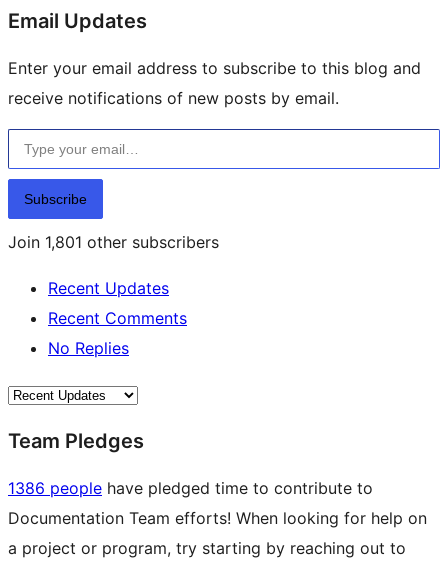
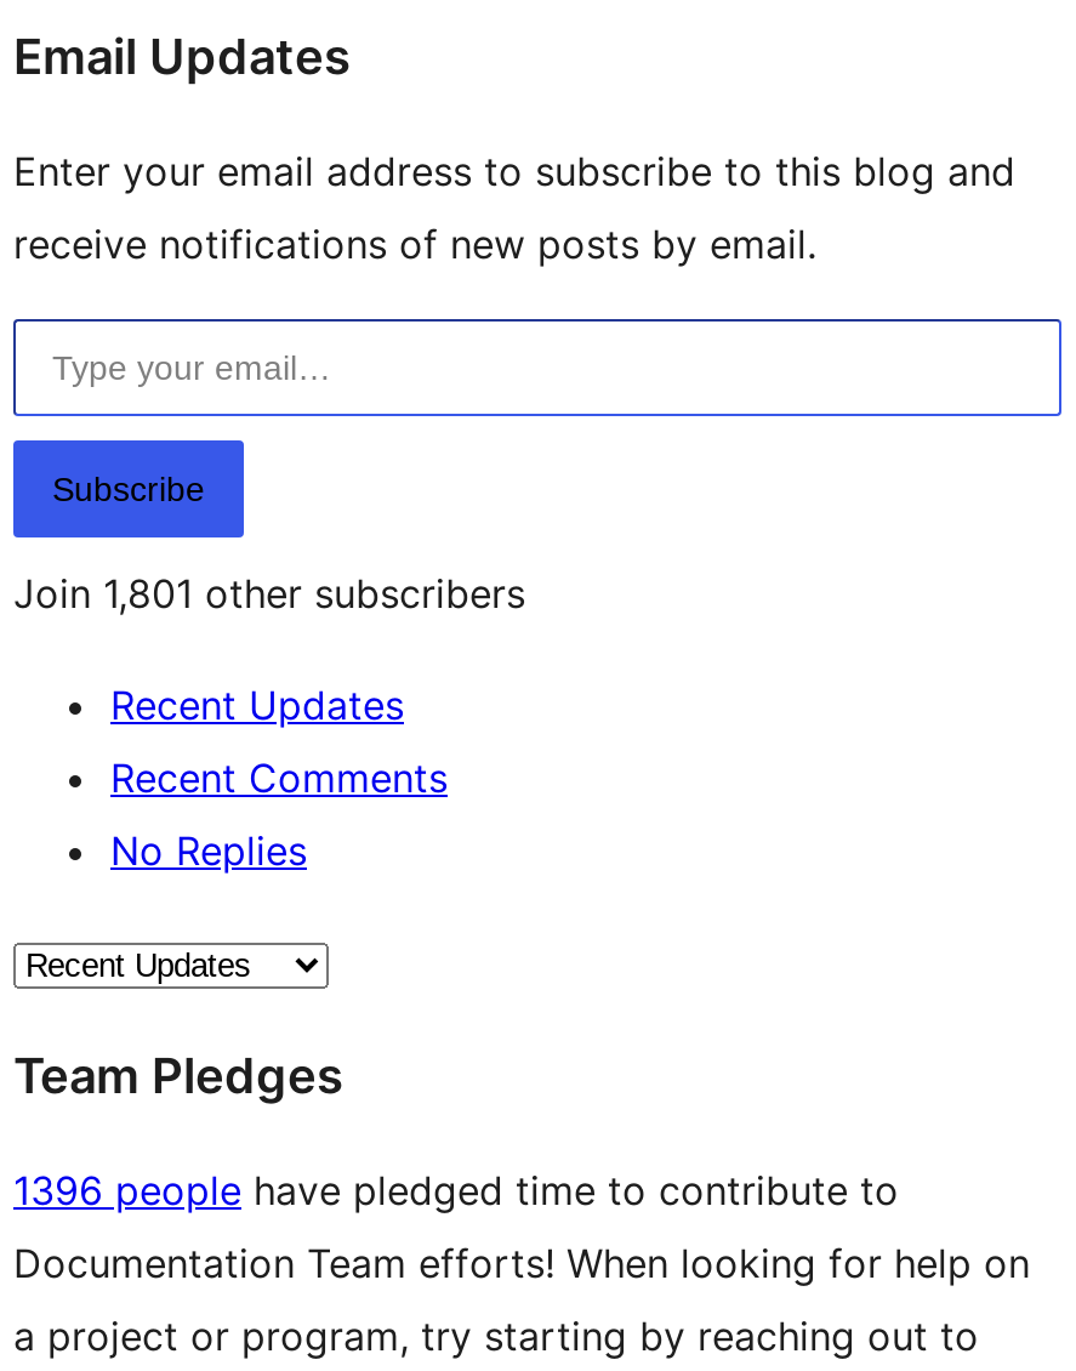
[8,478,373,498] 1386 people have pledged time to contribute to -> [13,1166,899,1214] 1396 people have pledged time to contribute to

